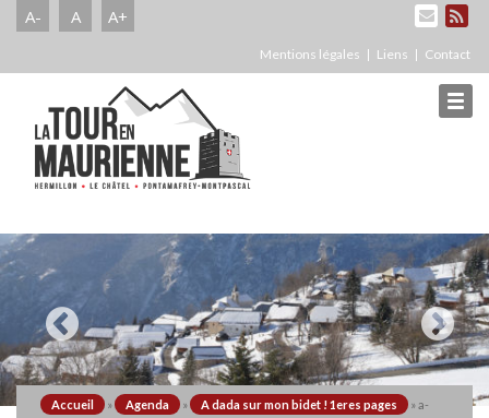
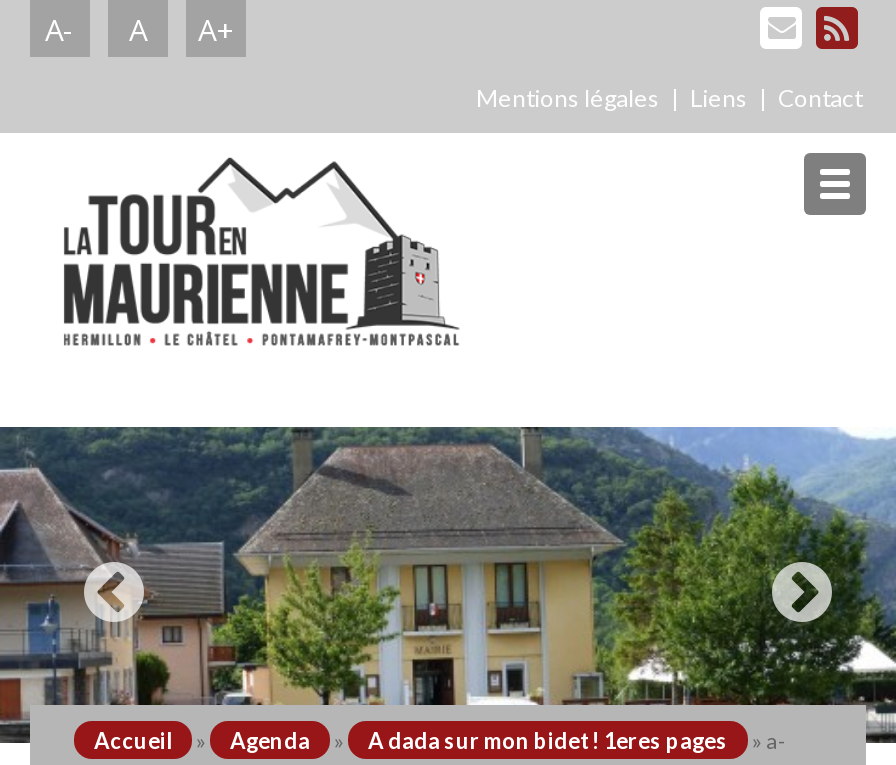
[3,232,486,406] [image] -> [6,427,890,745] [image]

